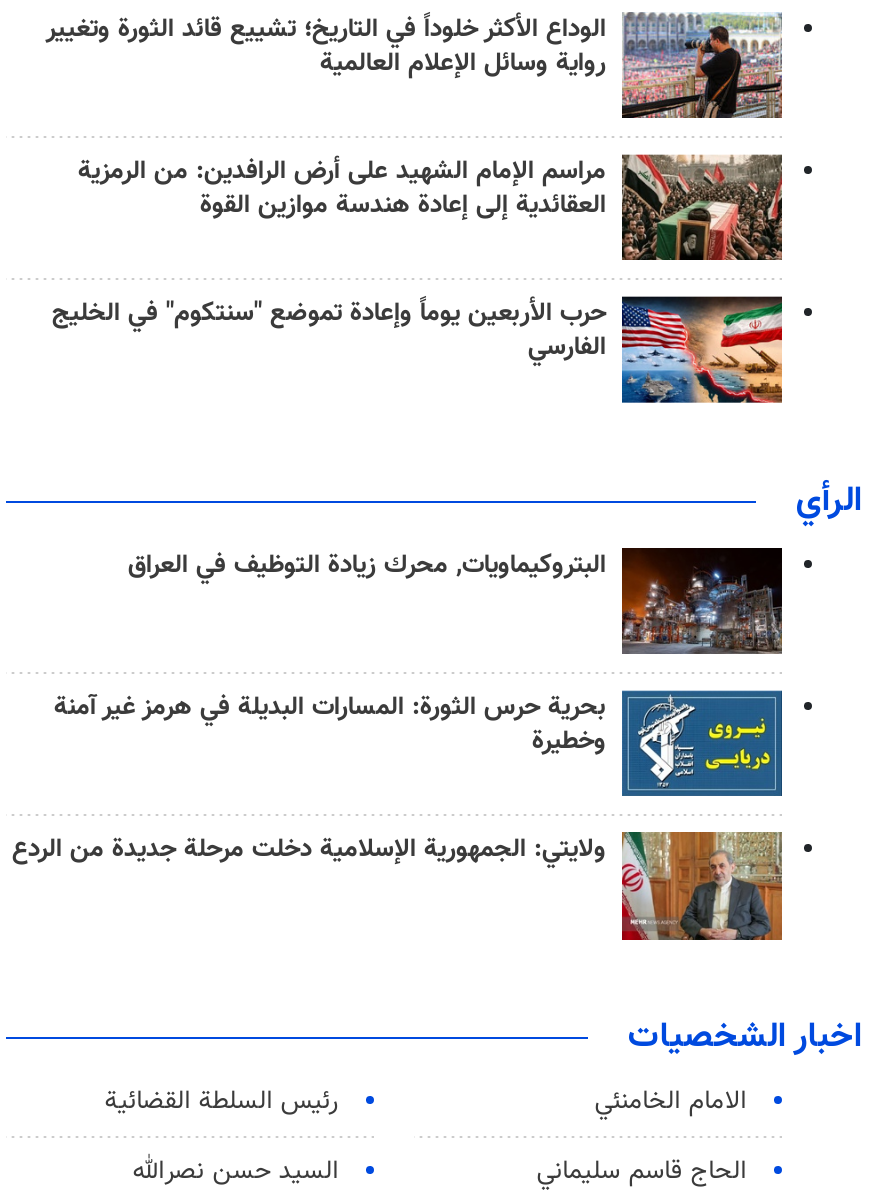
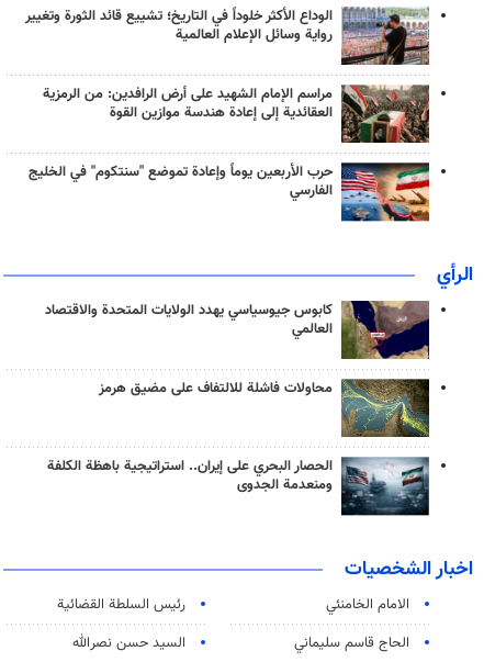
[128,545,784,656] [image] | البتروكيماويات, محرك زيادة التوظيف في العراق -> [45,299,430,360] [image] | كابوس جيوسياسي يهدد الولايات المتحدة والاقتصاد | العالمي
[54,688,784,798] [image] | بحرية حرس الثورة: المسارات البديلة في هرمز غير آمنة | وخطيرة -> [99,378,430,438] [image] | محاولات فاشلة للالتفاف على مضيق هرمز
[12,830,784,942] [image] | ولايتي: الجمهورية الإسلامية دخلت مرحلة جديدة من الردع -> [47,456,430,517] [image] | الحصار البحري على إيران.. استراتيجية باهظة الكلفة | ومنعدمة الجدوى

